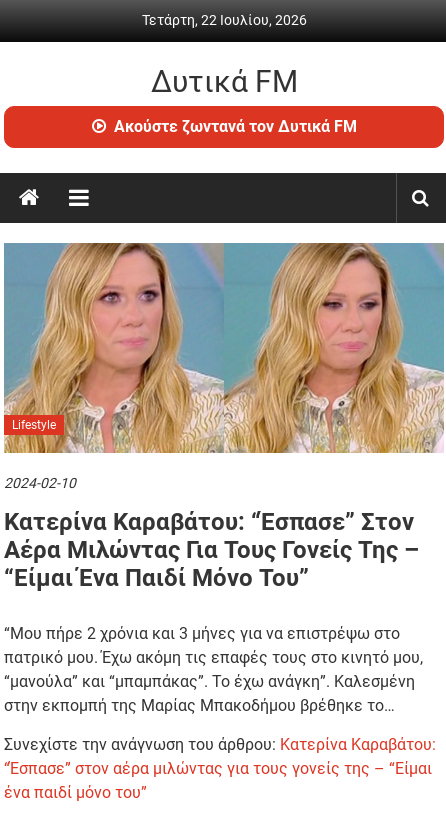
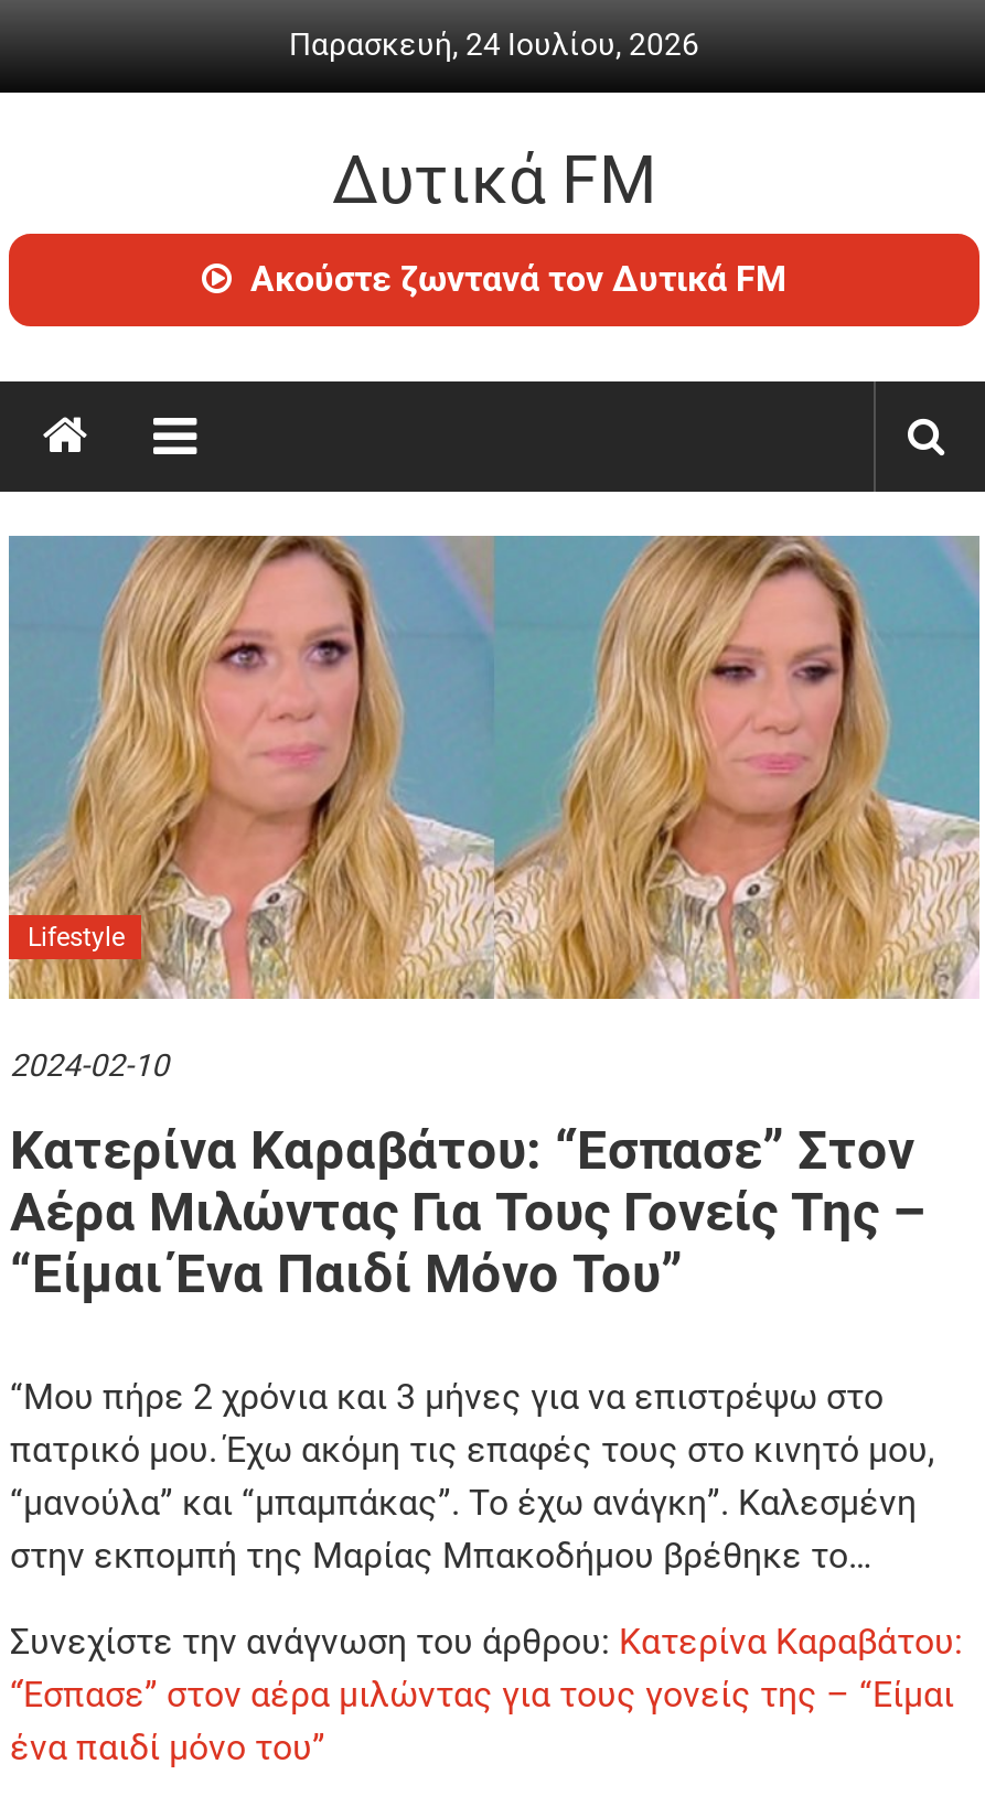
[141,12,306,28] Τετάρτη, 22 Ιουλίου, 2026 -> [289,26,699,62] Παρασκευή, 24 Ιουλίου, 2026

